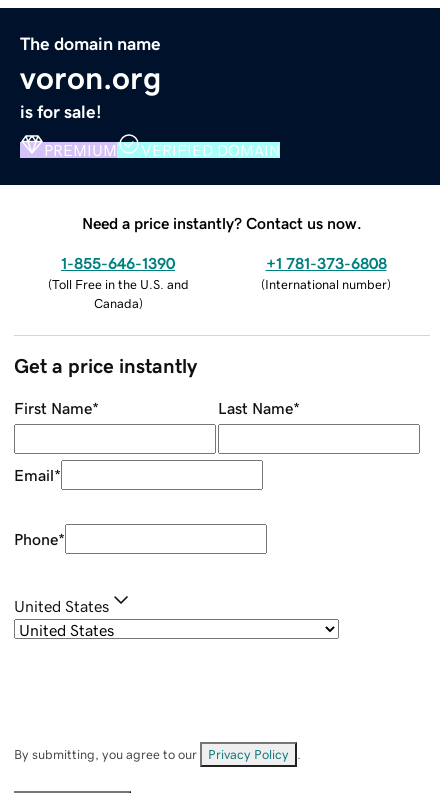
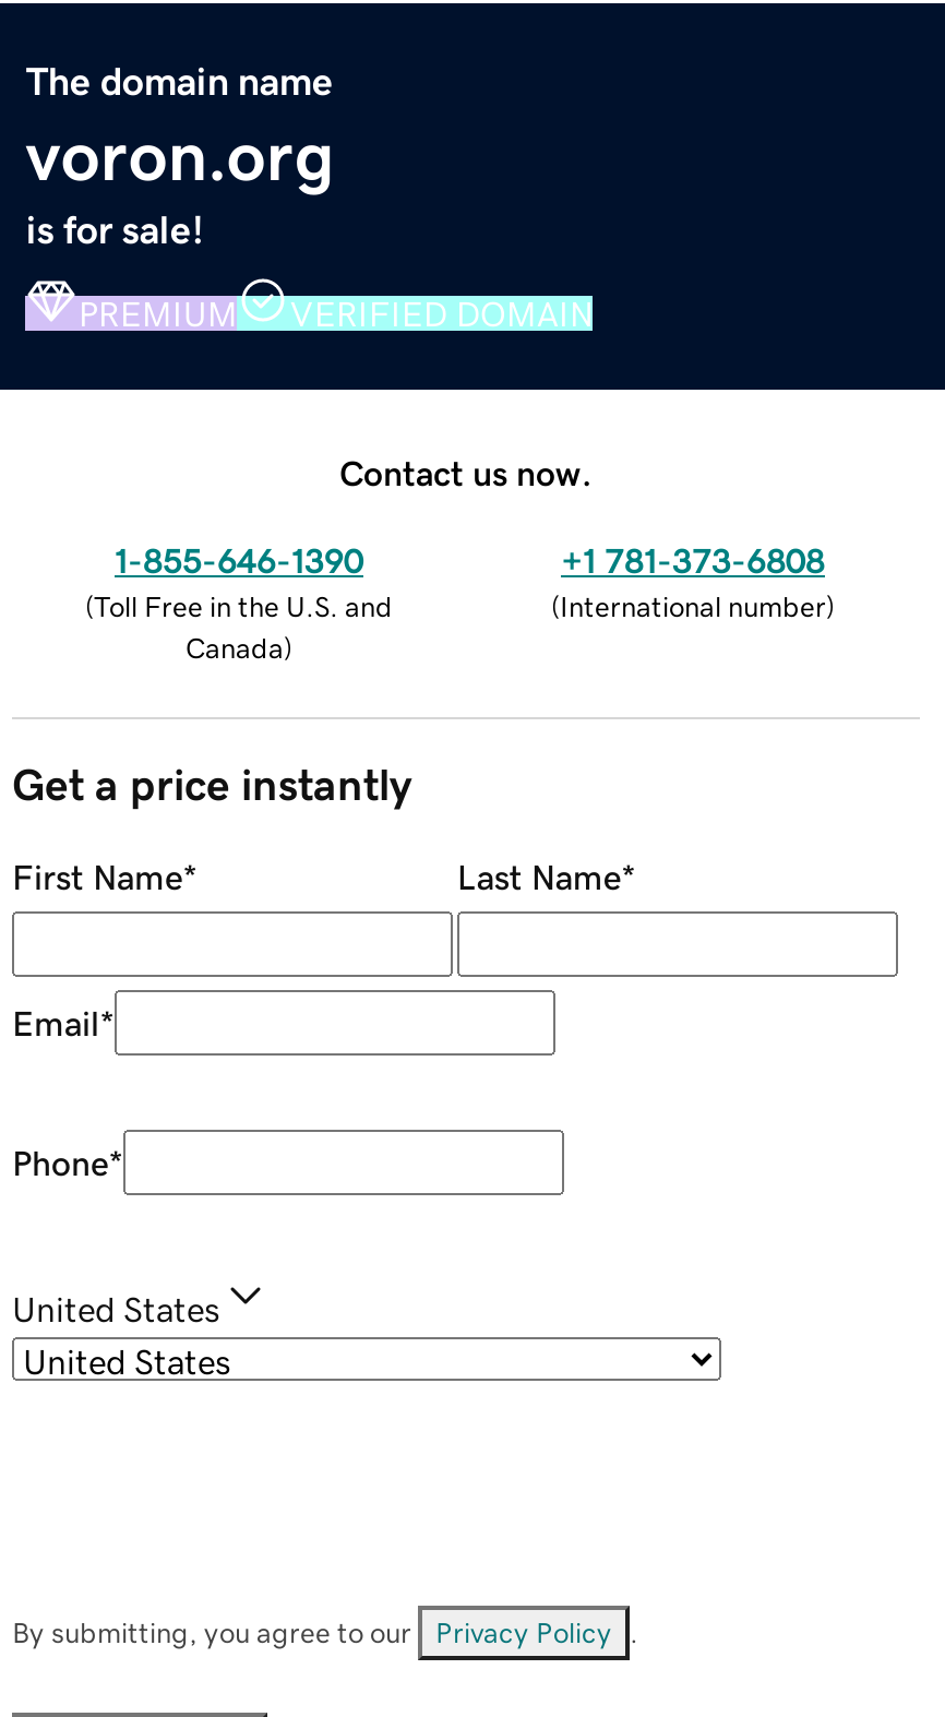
[82,215,362,231] Need a price instantly? Contact us now. -> [339,454,593,489] Contact us now.

